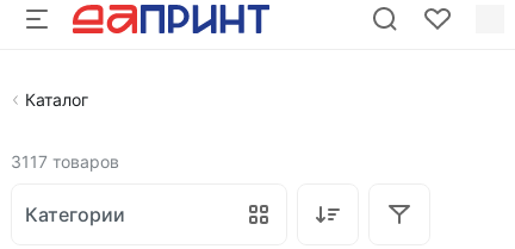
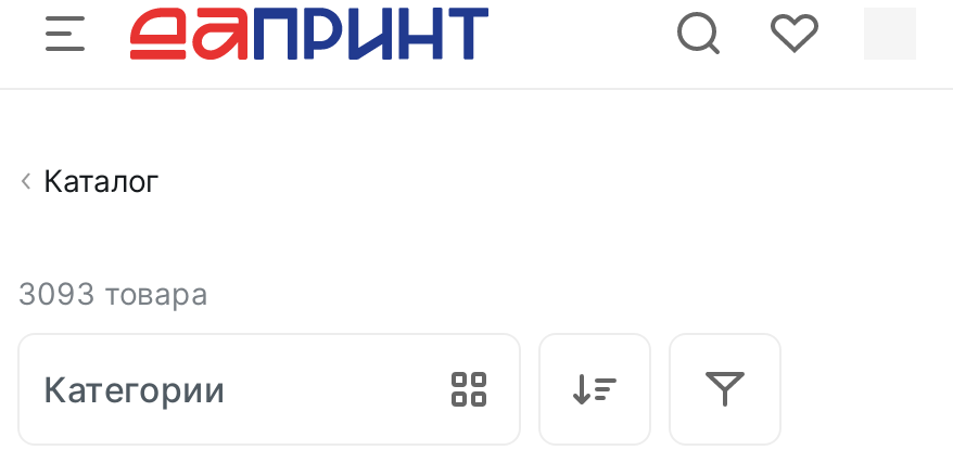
[11,151,119,172] 3117 товаров -> [17,274,208,311] 3093 товара

